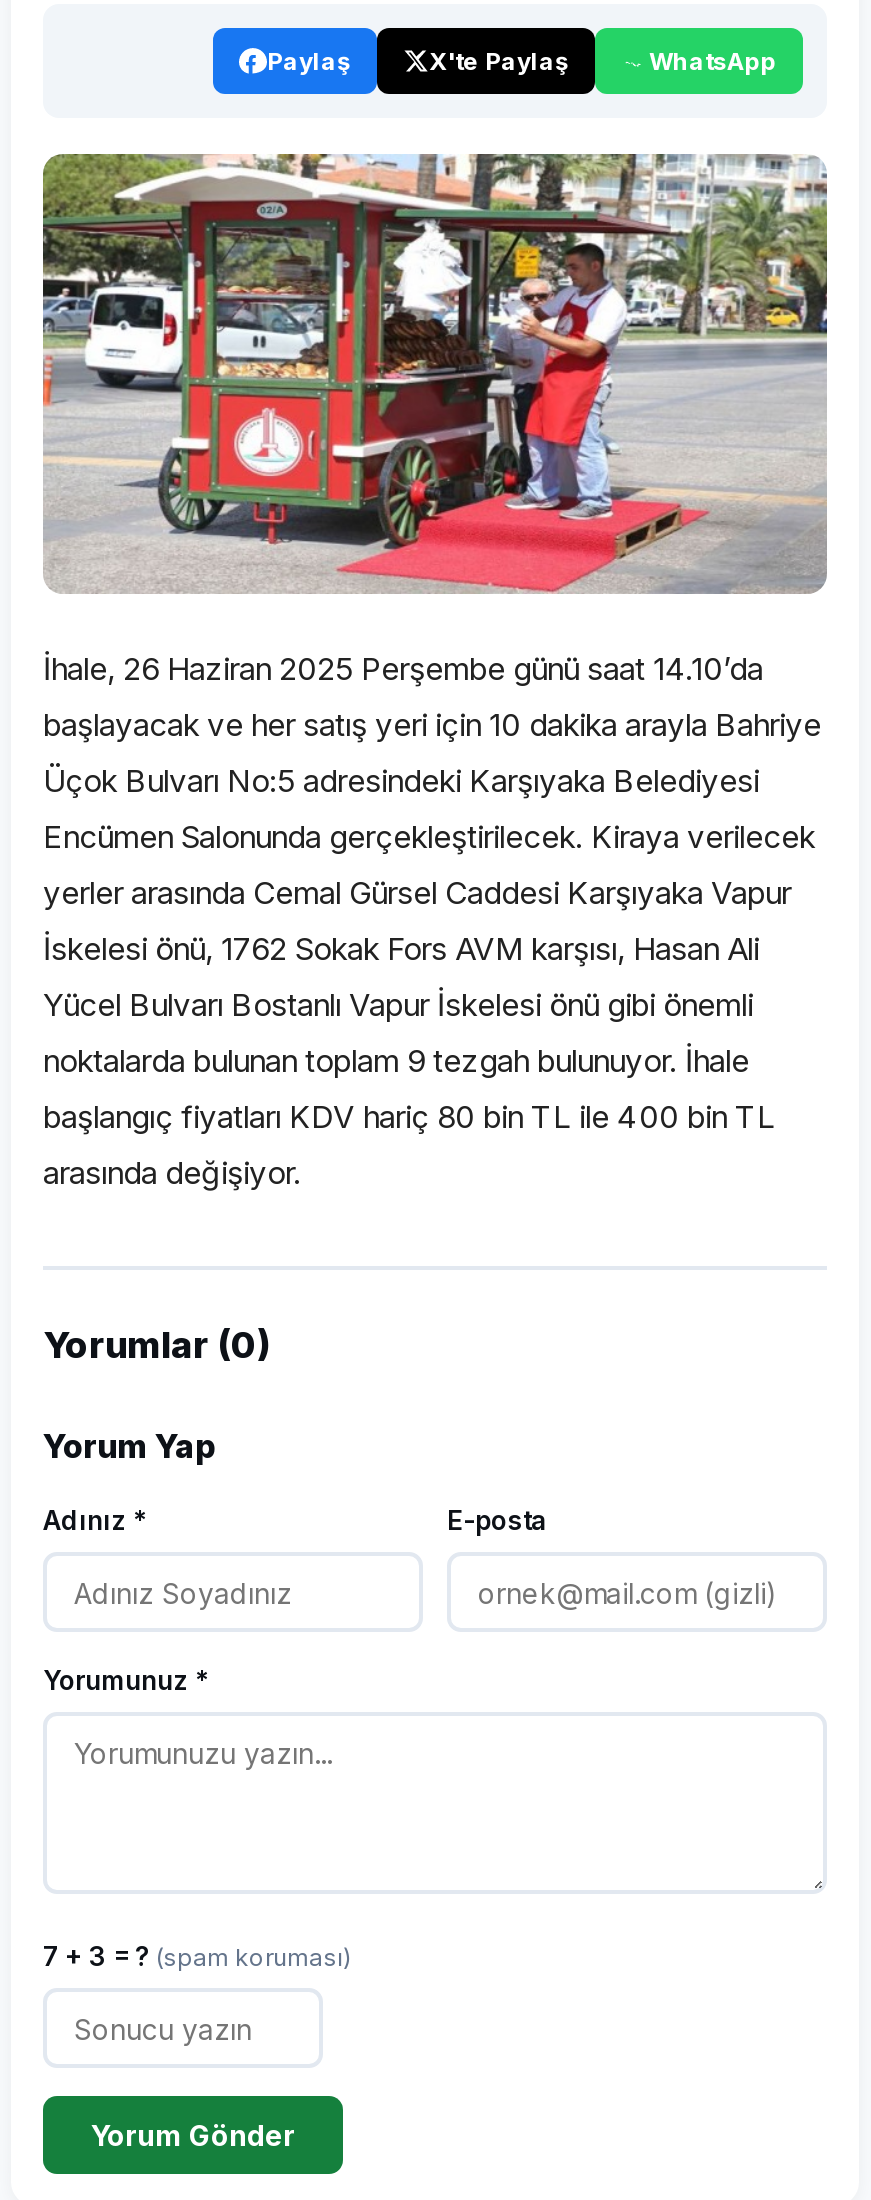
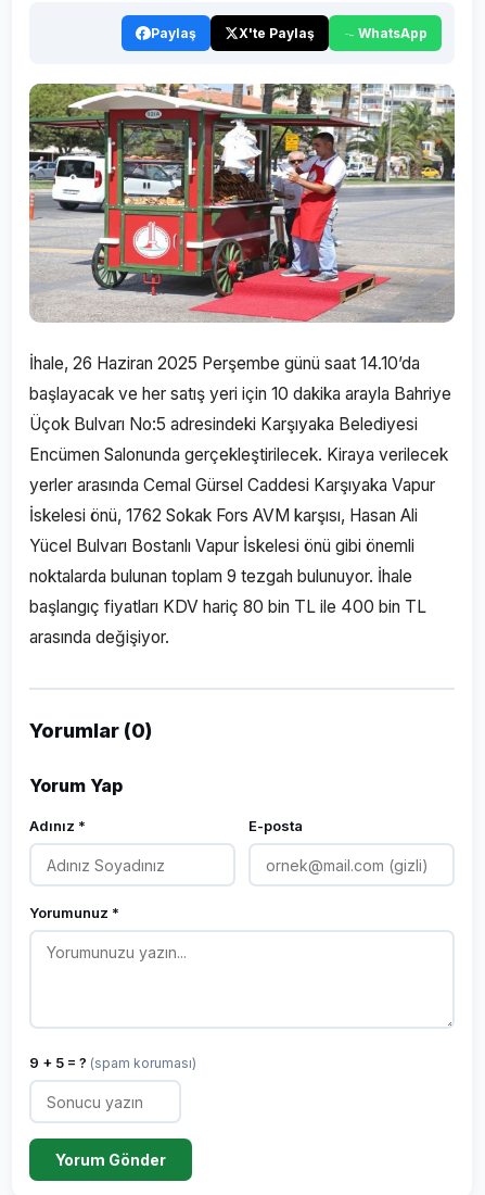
[43,1940,351,1972] 7 + 3 = ? (spam koruması) -> [29,1054,196,1071] 9 + 5 = ? (spam koruması)

